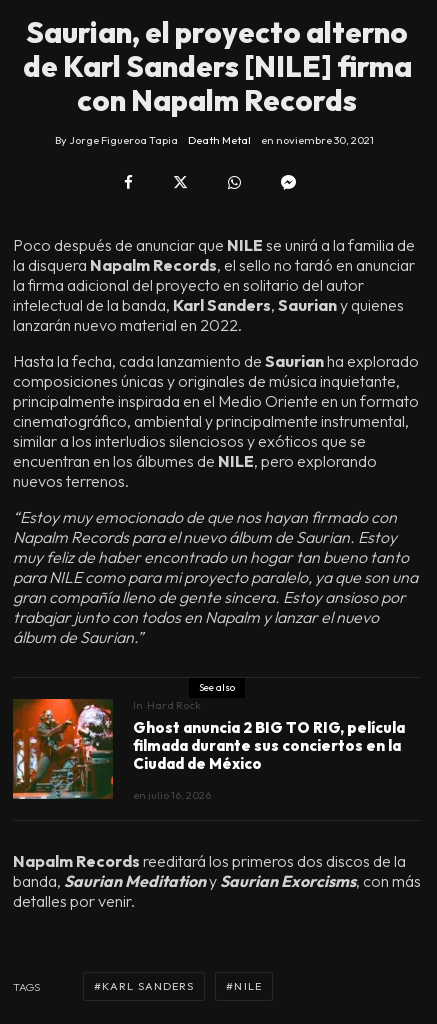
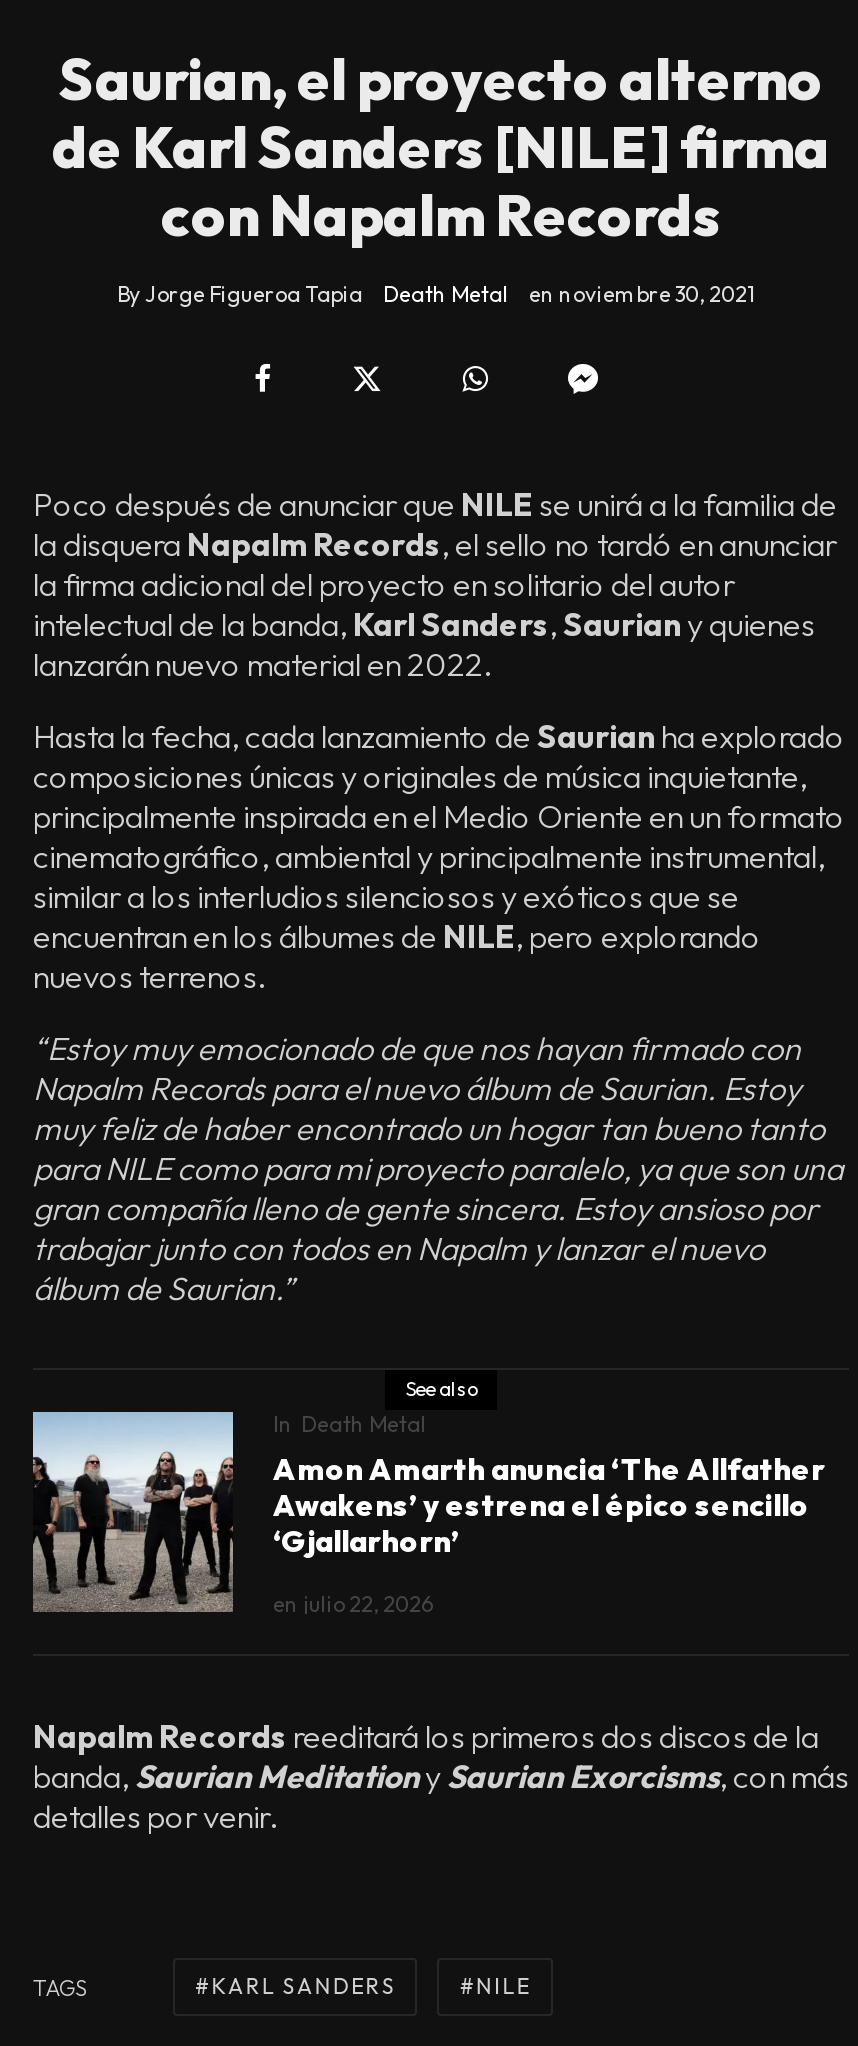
[12,698,405,799] [image] | In Hard Rock | Ghost anuncia 2 BIG TO RIG, película | filmada durante sus conciertos en la | Ciudad de México -> [31,1410,825,1614] [image] | In Death Metal | Amon Amarth anuncia ‘The Allfather | Awakens’ y estrena el épico sencillo | ‘Gjallarhorn’
[133,788,211,802] en julio 16, 2026 -> [273,1590,433,1618] en julio 22, 2026

